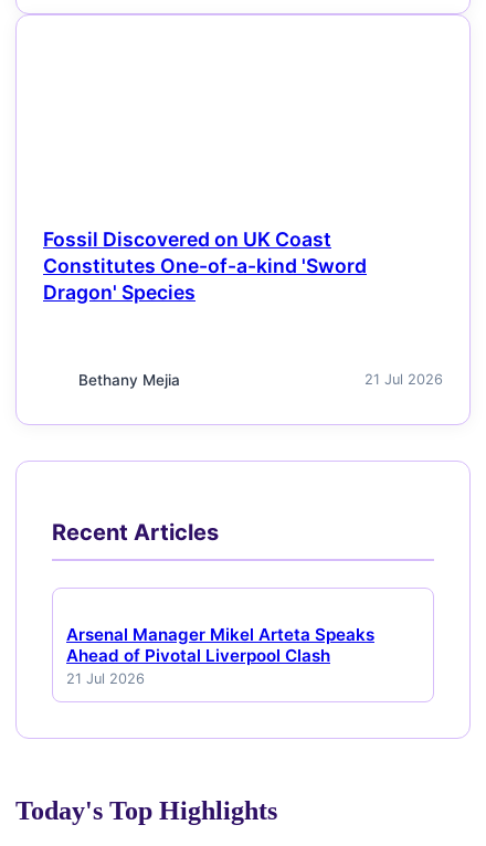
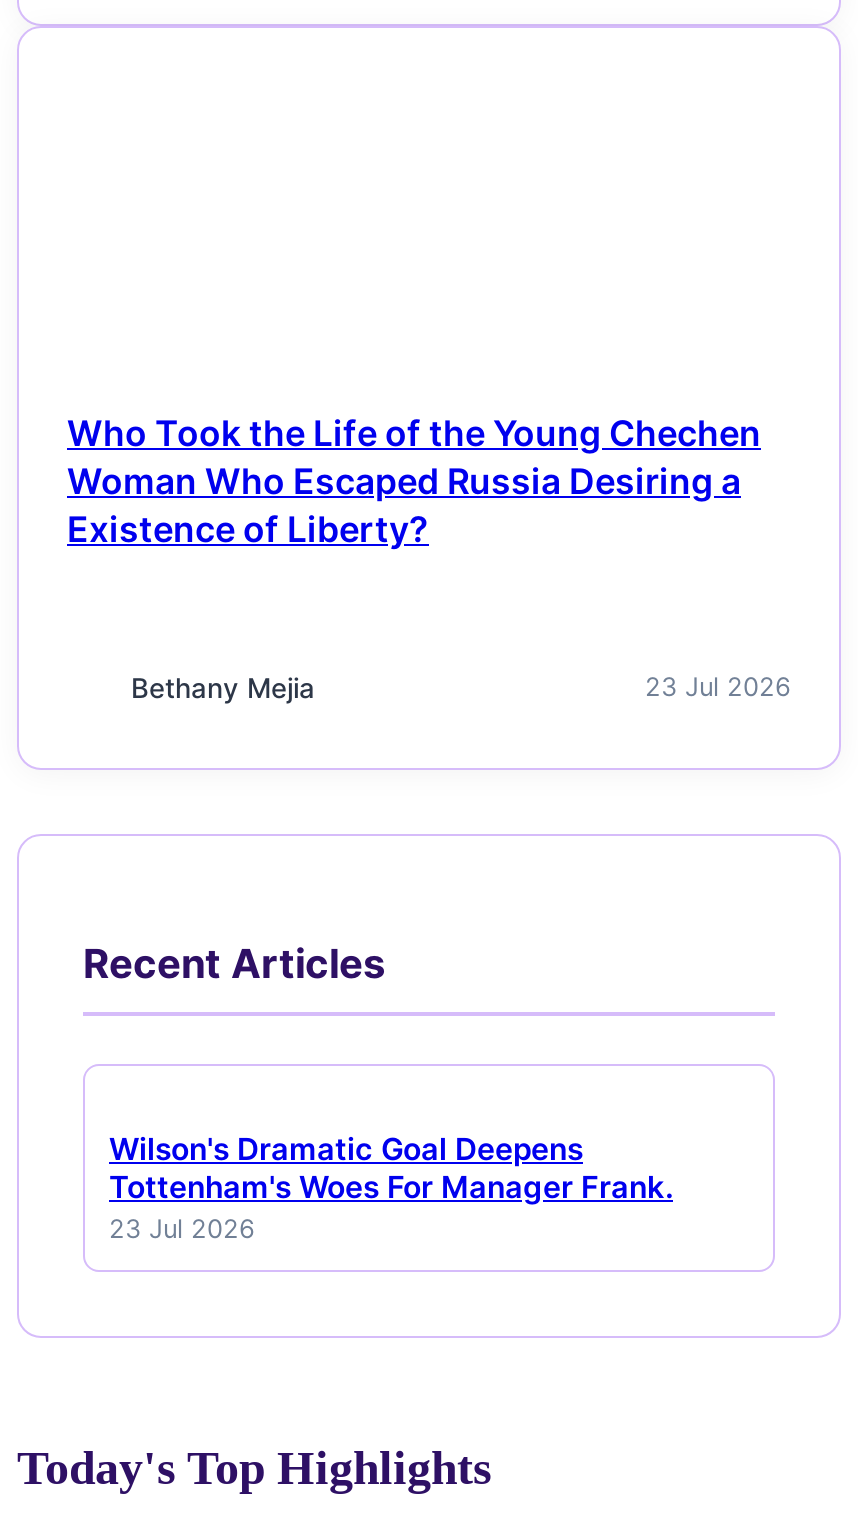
[43,228,367,304] Fossil Discovered on UK Coast | Constitutes One-of-a-kind 'Sword | Dragon' Species -> [67,413,761,551] Who Took the Life of the Young Chechen | Woman Who Escaped Russia Desiring a | Existence of Liberty?
[364,371,443,388] 21 Jul 2026 -> [645,673,791,703] 23 Jul 2026
[66,624,374,687] Arsenal Manager Mikel Arteta Speaks | Ahead of Pivotal Liverpool Clash | 21 Jul 2026 -> [109,1130,673,1244] Wilson's Dramatic Goal Deepens | Tottenham's Woes For Manager Frank. | 23 Jul 2026

